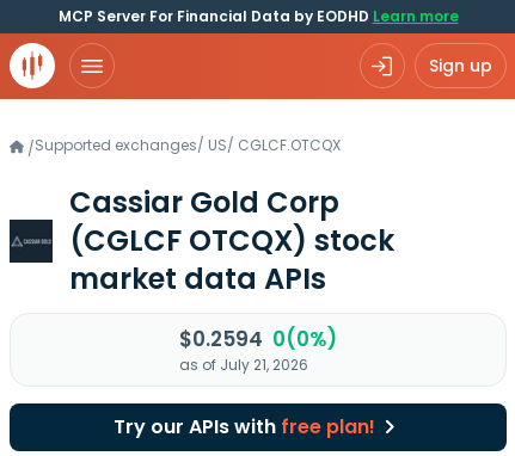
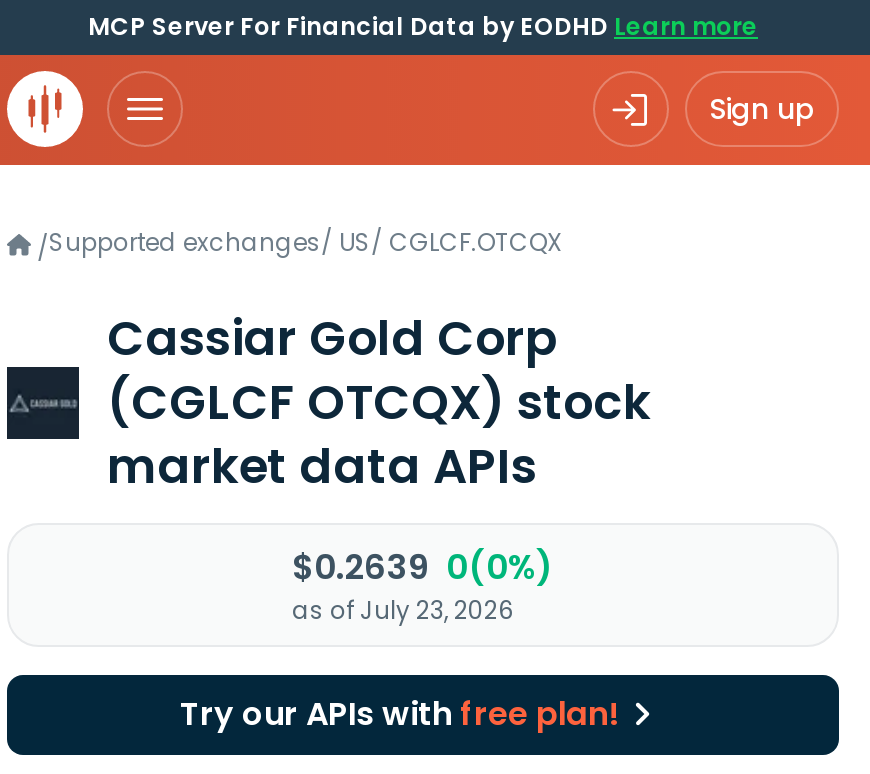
[179,325,337,353] $0.2594 0(0%) -> [292,543,554,591] $0.2639 0(0%)
[179,355,308,375] as of July 21, 2026 -> [292,593,514,627] as of July 23, 2026

